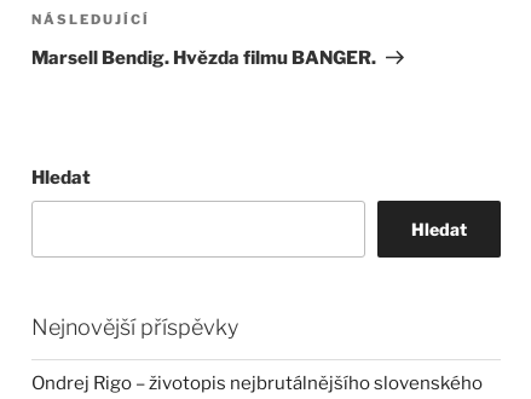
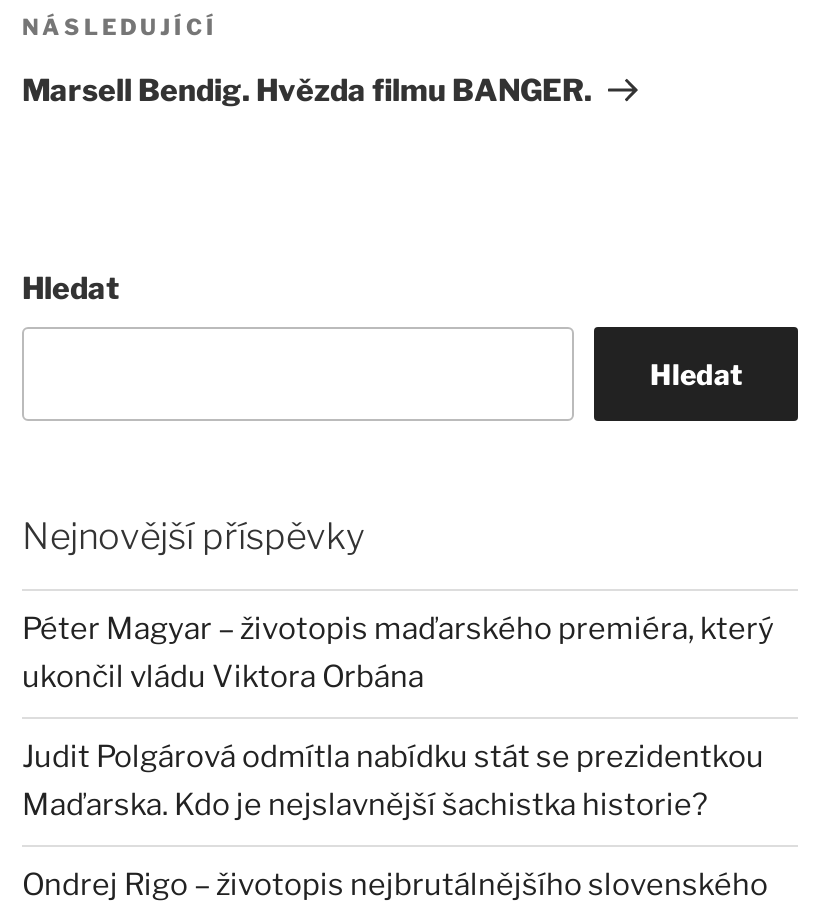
none -> [22,611,774,823] Péter Magyar – životopis maďarského premiéra, který | ukončil vládu Viktora Orbána | Judit Polgárová odmítla nabídku stát se prezidentkou | Maďarska. Kdo je nejslavnější šachistka historie?

